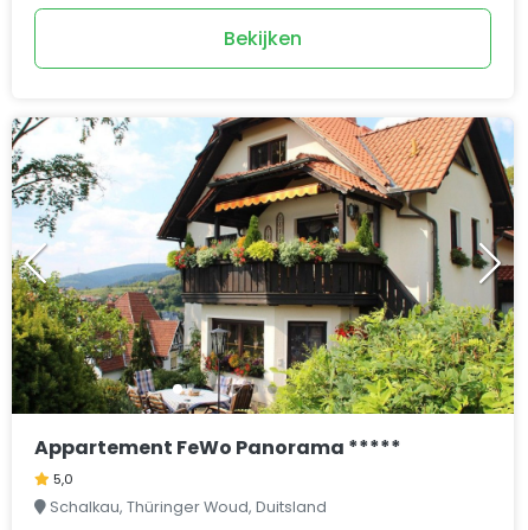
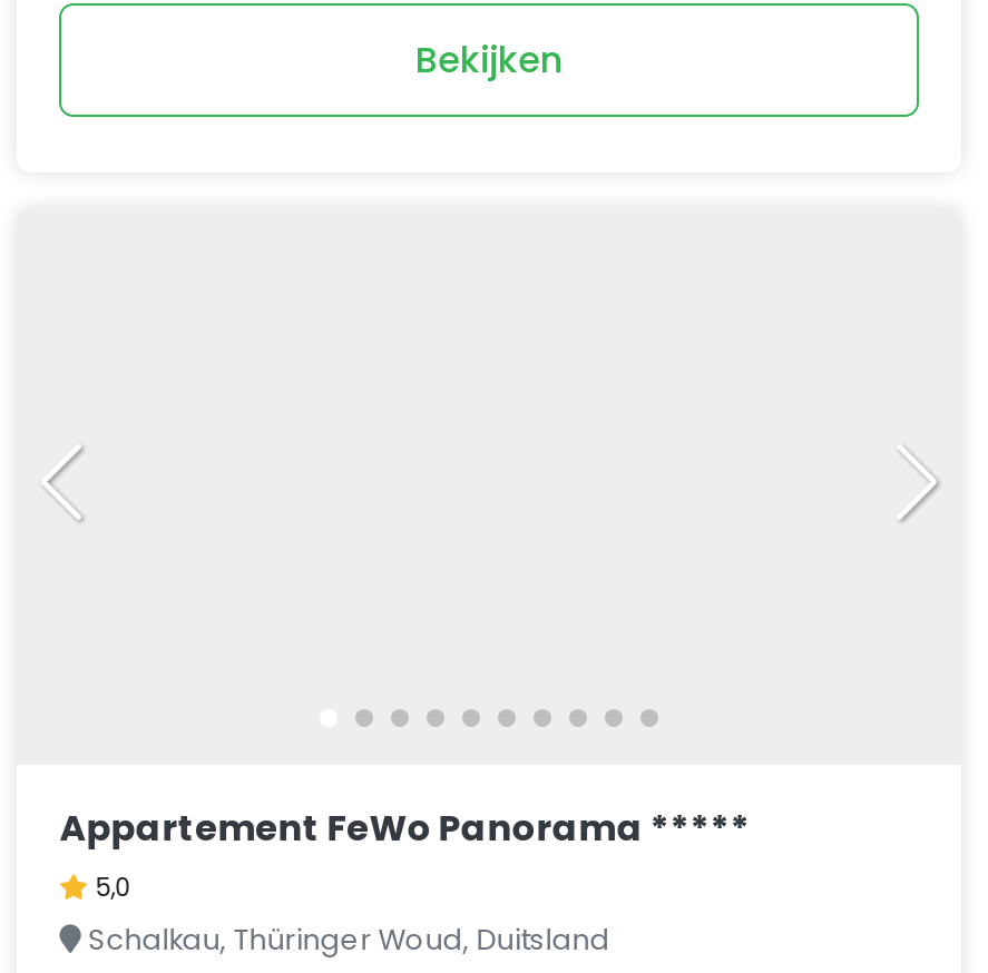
[11,116,515,415] [image] -> none

